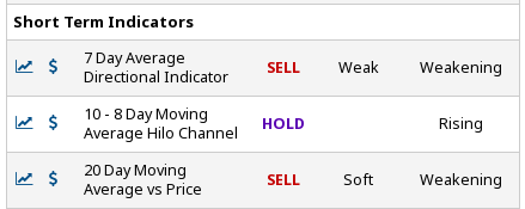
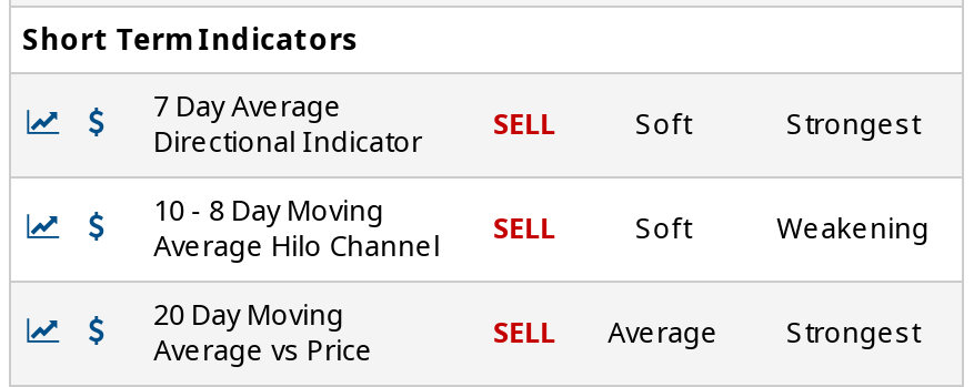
[338,58,502,78] Weak | Weakening -> [635,106,920,144] Soft | Strongest
[262,114,483,134] HOLD | Rising -> [493,210,930,248] SELL | Soft | Weakening
[343,170,502,190] Soft | Weakening -> [608,314,920,352] Average | Strongest

